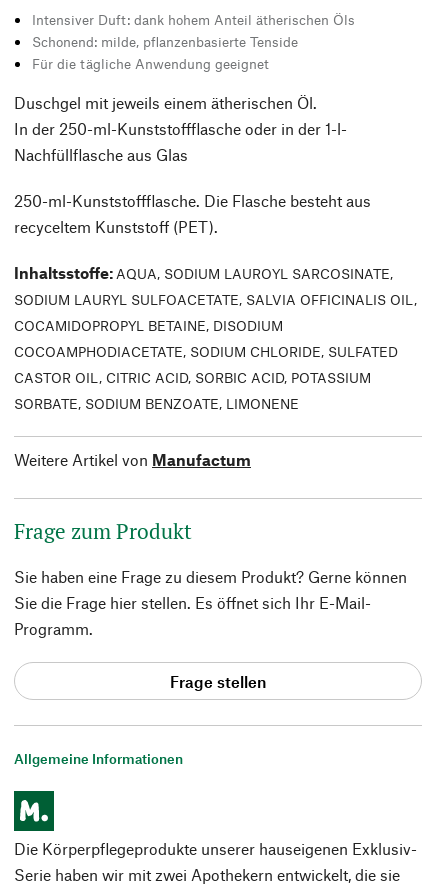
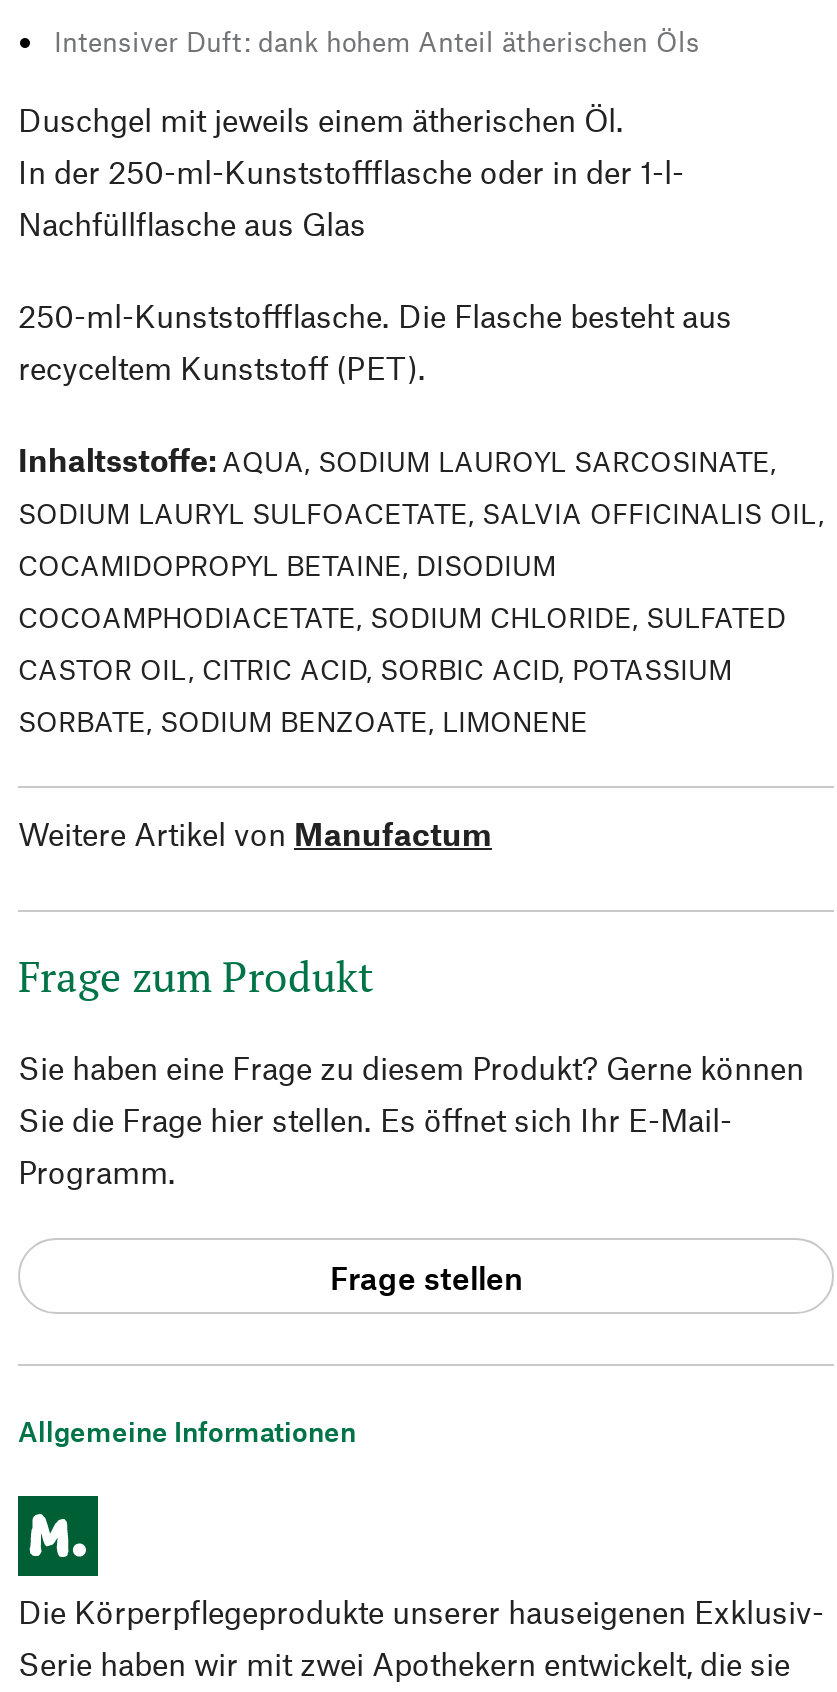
[32,33,298,72] Schonend: milde, pflanzenbasierte Tenside | Für die tägliche Anwendung geeignet -> none

